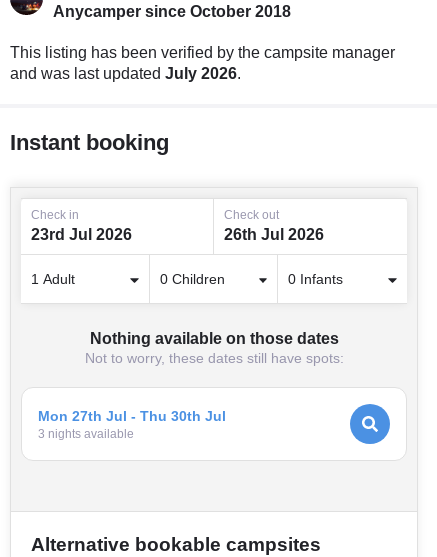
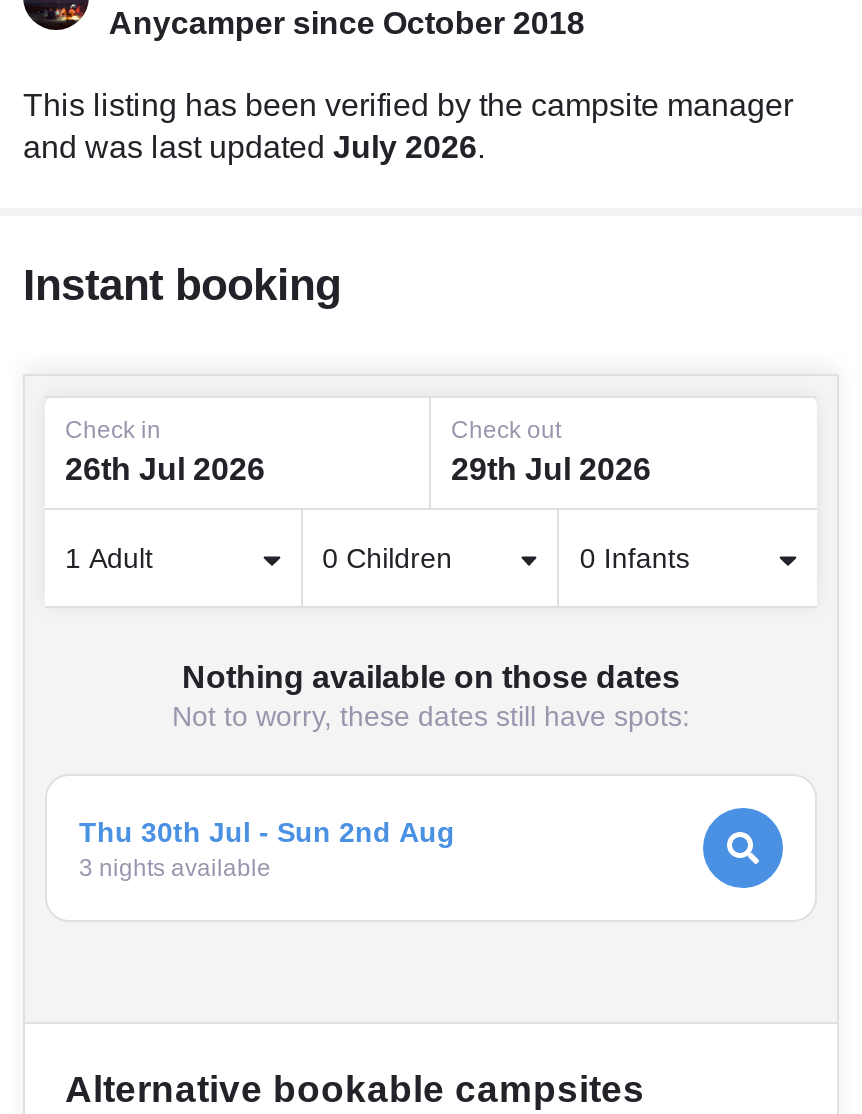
[31,226,132,243] 23rd Jul 2026 -> [65,452,265,486] 26th Jul 2026
[224,226,324,243] 26th Jul 2026 -> [451,452,651,486] 29th Jul 2026
[38,407,226,423] Mon 27th Jul - Thu 30th Jul -> [79,815,455,847] Thu 30th Jul - Sun 2nd Aug

